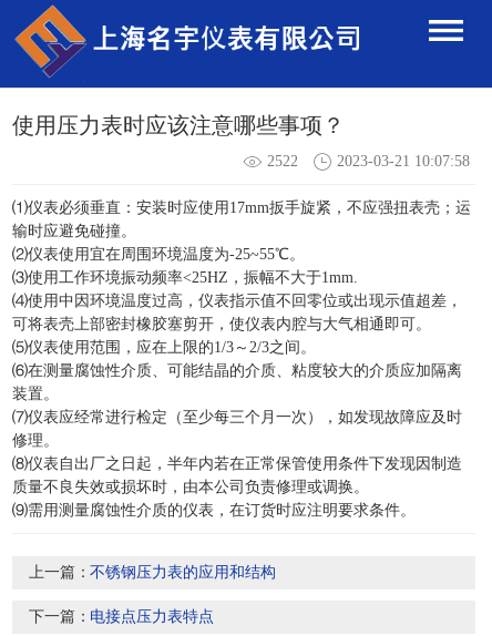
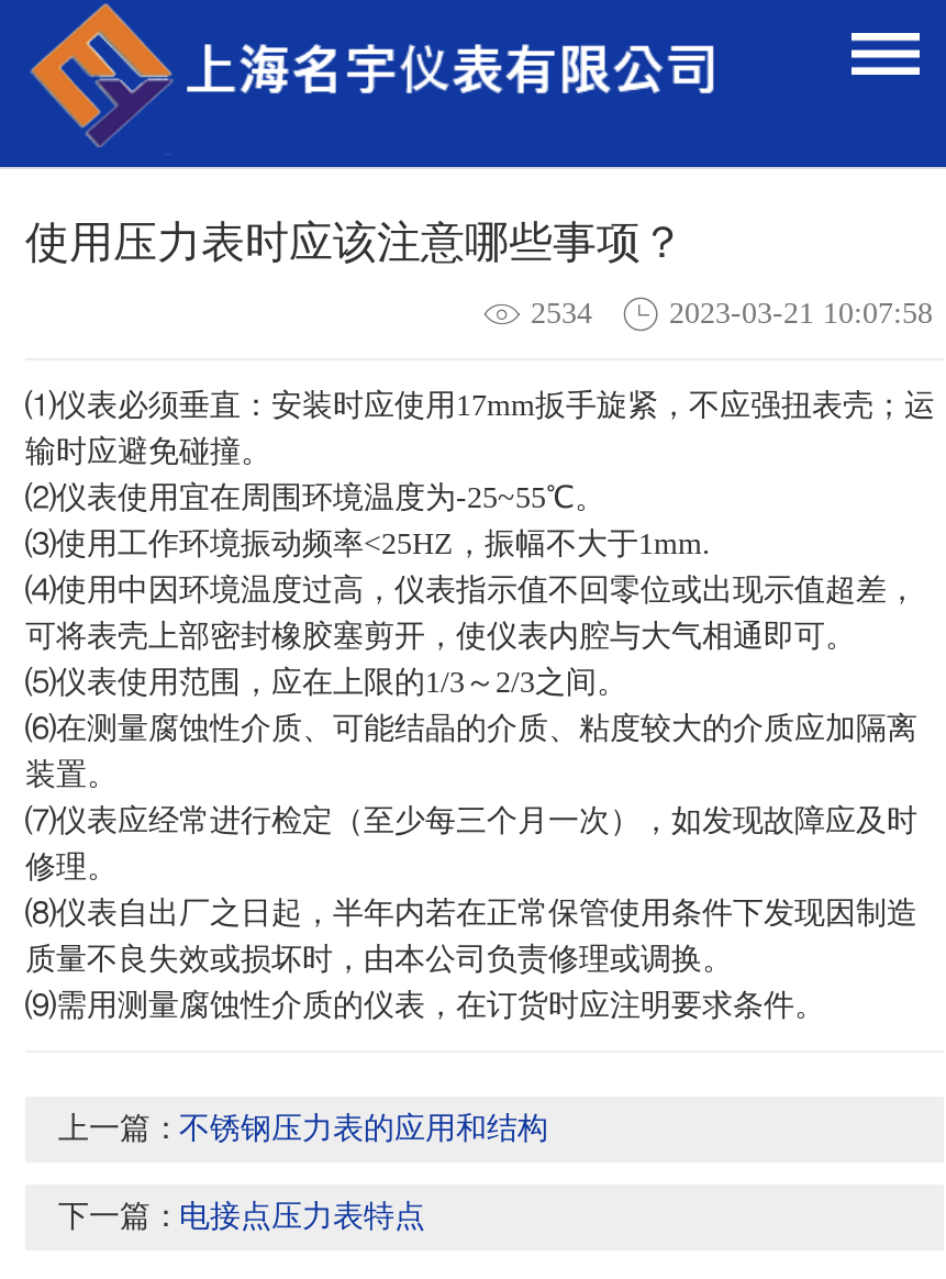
[267,152,298,169] 2522 -> [531,296,592,329] 2534

